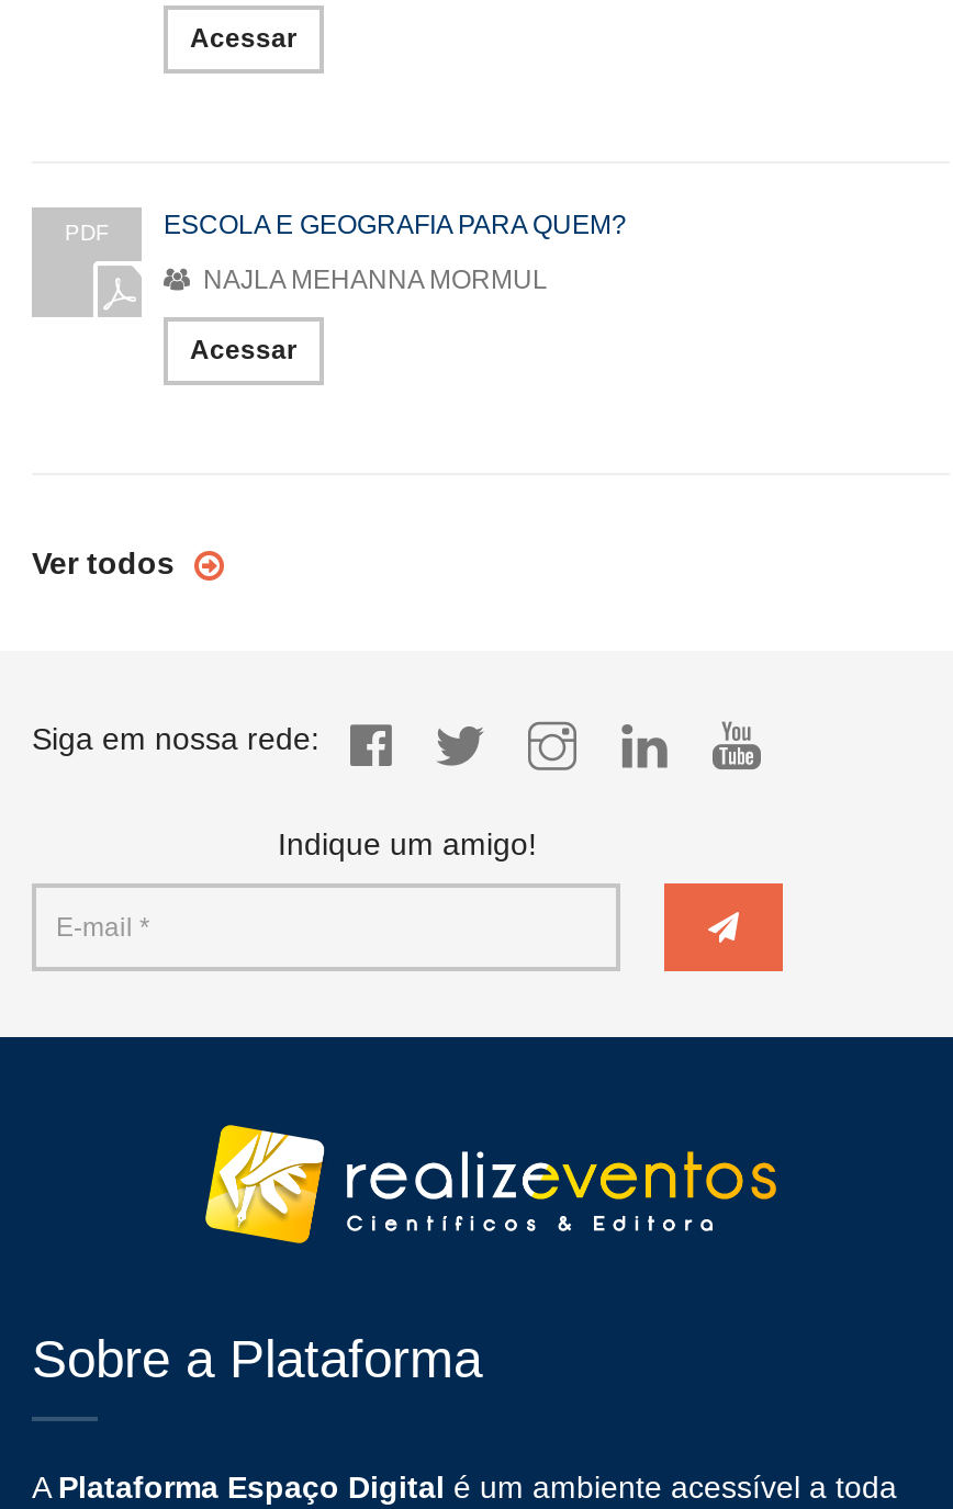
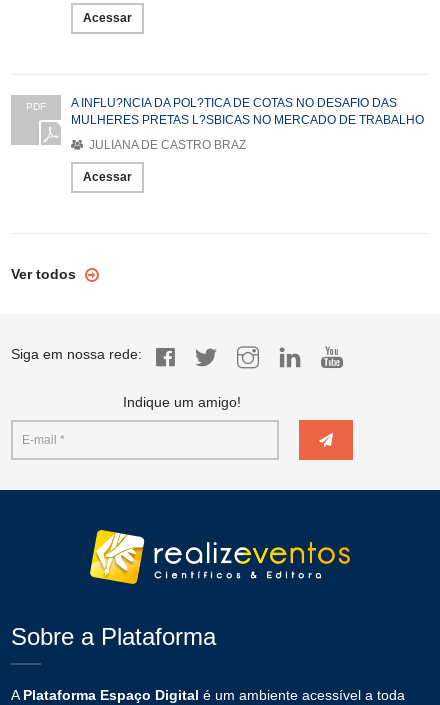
[164,209,627,240] ESCOLA E GEOGRAFIA PARA QUEM? -> [71,96,424,127] A INFLU?NCIA DA POL?TICA DE COTAS NO DESAFIO DAS | MULHERES PRETAS L?SBICAS NO MERCADO DE TRABALHO
[197,264,548,295] NAJLA MEHANNA MORMUL -> [86,138,246,152] JULIANA DE CASTRO BRAZ

